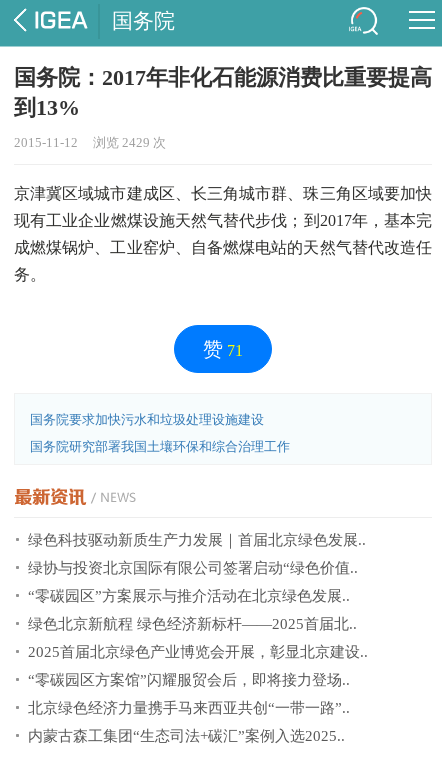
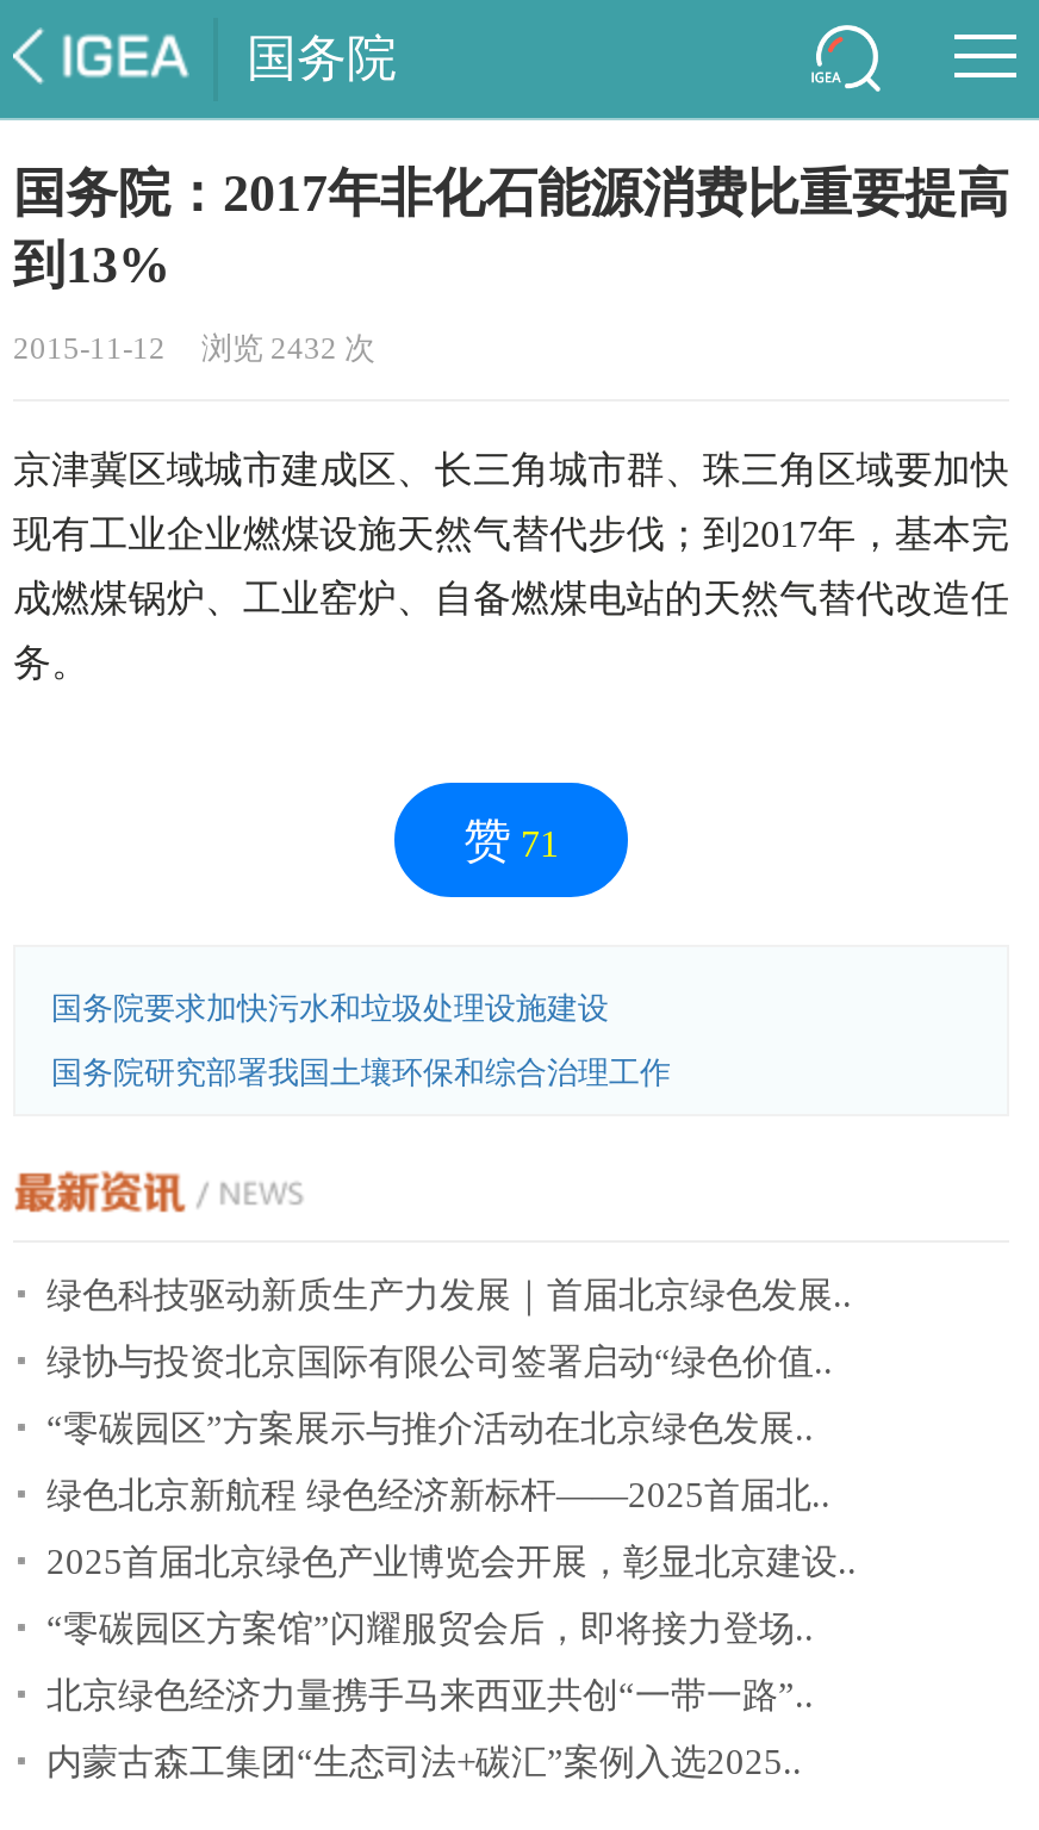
[14,135,166,150] 2015-11-12 浏览 2429 次 -> [13,330,375,366] 2015-11-12 浏览 2432 次

